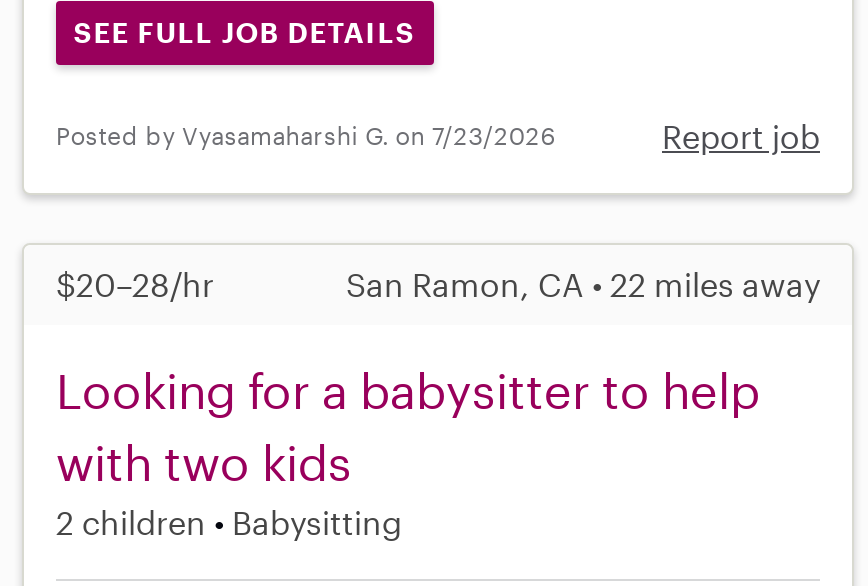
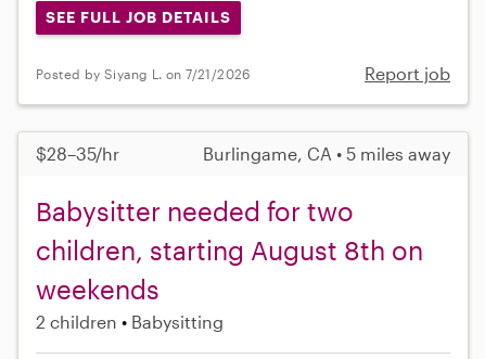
[56,121,555,149] Posted by Vyasamaharshi G. on 7/23/2026 -> [36,66,250,81] Posted by Siyang L. on 7/21/2026
[56,264,820,302] $20–28/hr | San Ramon, CA • 22 miles away -> [36,143,450,164] $28–35/hr | Burlingame, CA • 5 miles away
[56,360,760,490] Looking for a babysitter to help | with two kids -> [36,195,423,305] Babysitter needed for two | children, starting August 8th on | weekends

